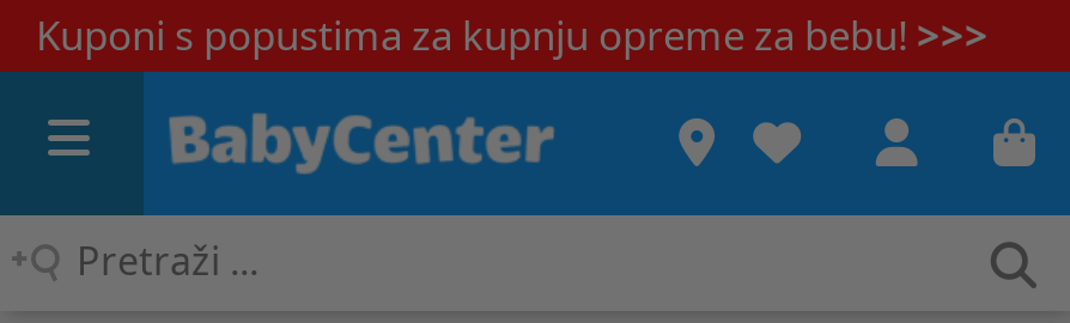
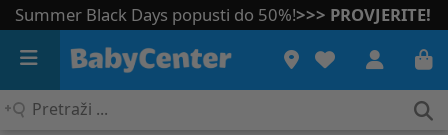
[36,7,989,62] Kuponi s popustima za kupnju opreme za bebu! >>> -> [15,3,431,26] Summer Black Days popusti do 50%! >>> PROVJERITE!

